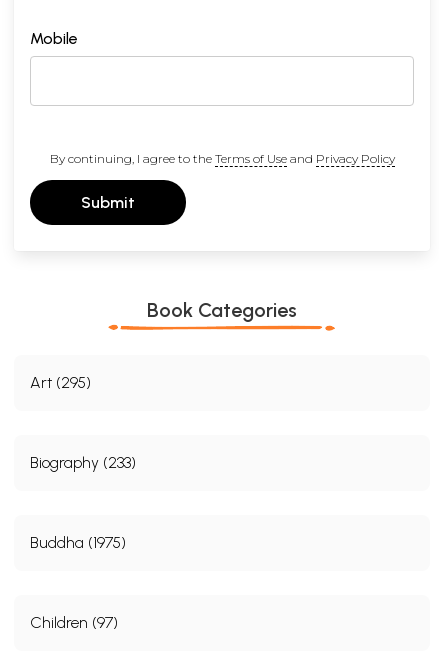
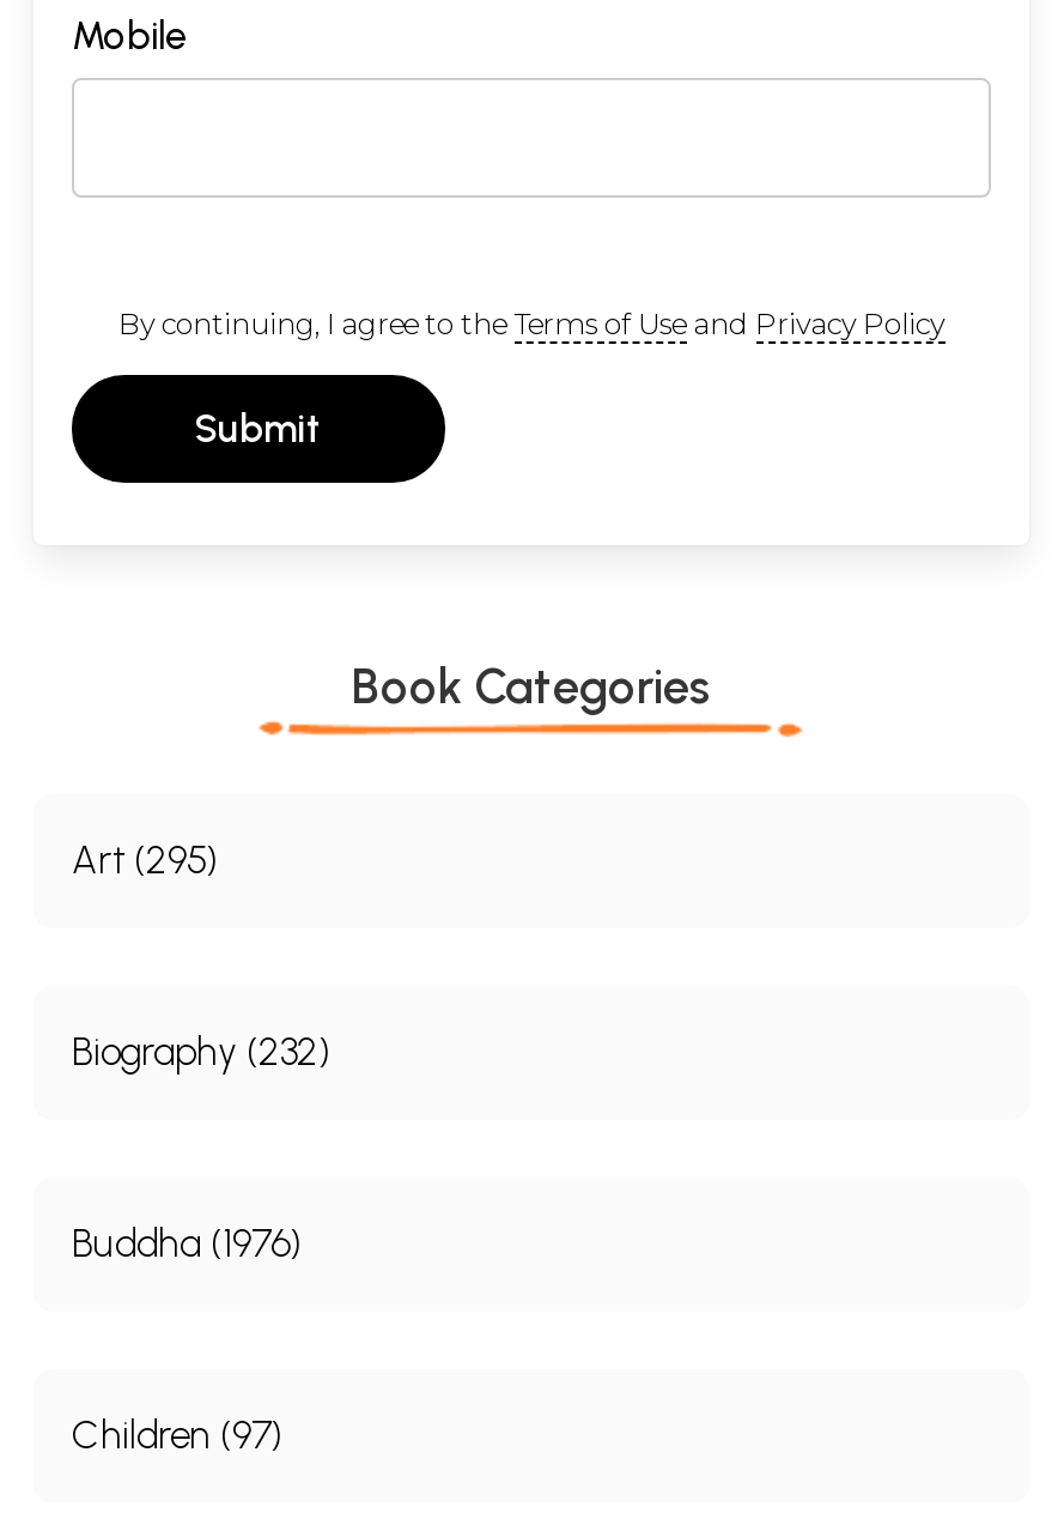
[30,453,136,472] Biography (233) -> [72,1029,330,1075] Biography (232)
[30,533,126,552] Buddha (1975) -> [72,1221,302,1266] Buddha (1976)

